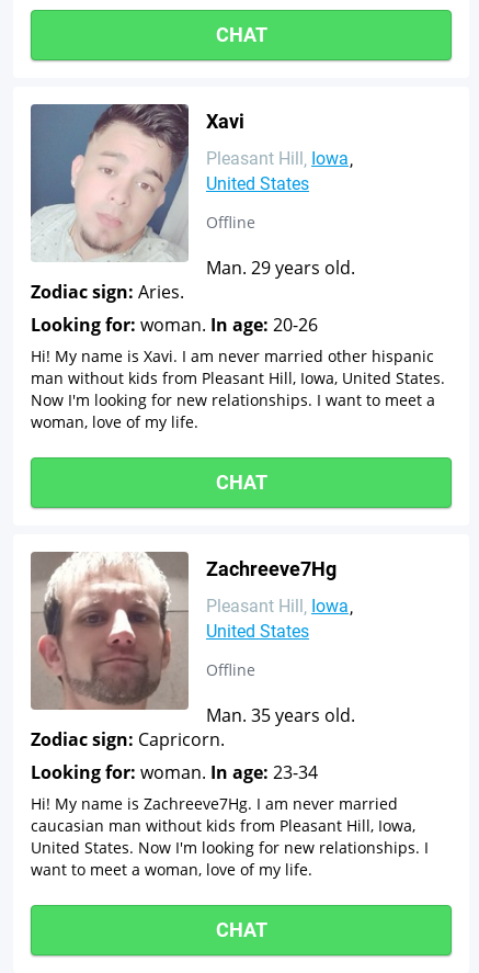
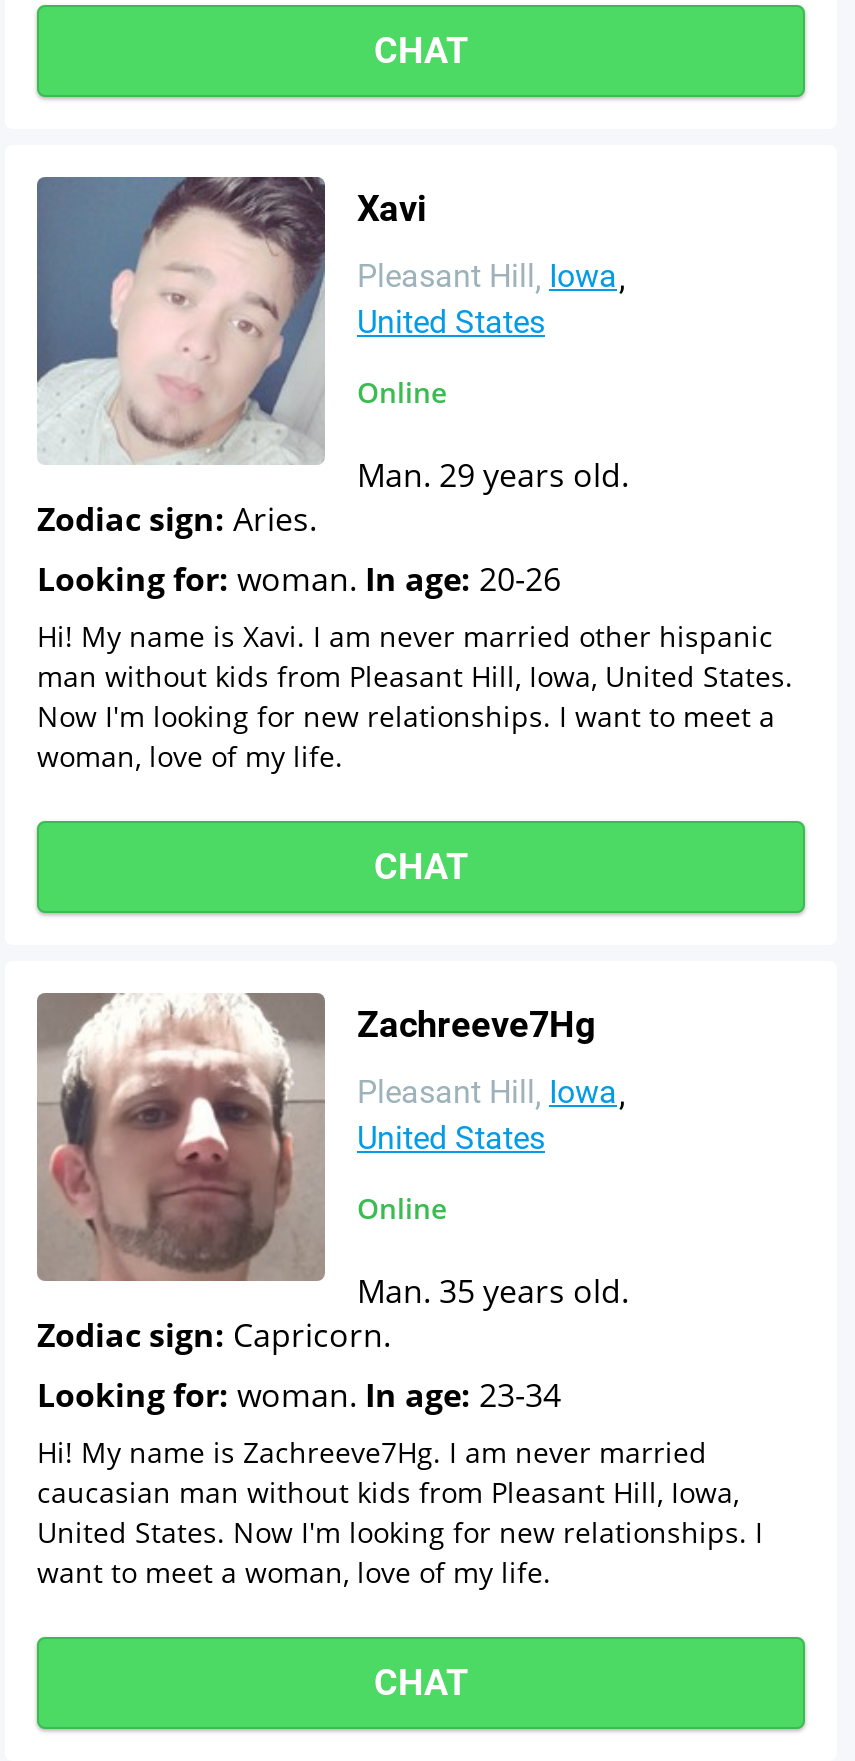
[206,212,255,233] Offline -> [357,373,447,411] Online
[206,659,255,680] Offline -> [357,1189,447,1227] Online

